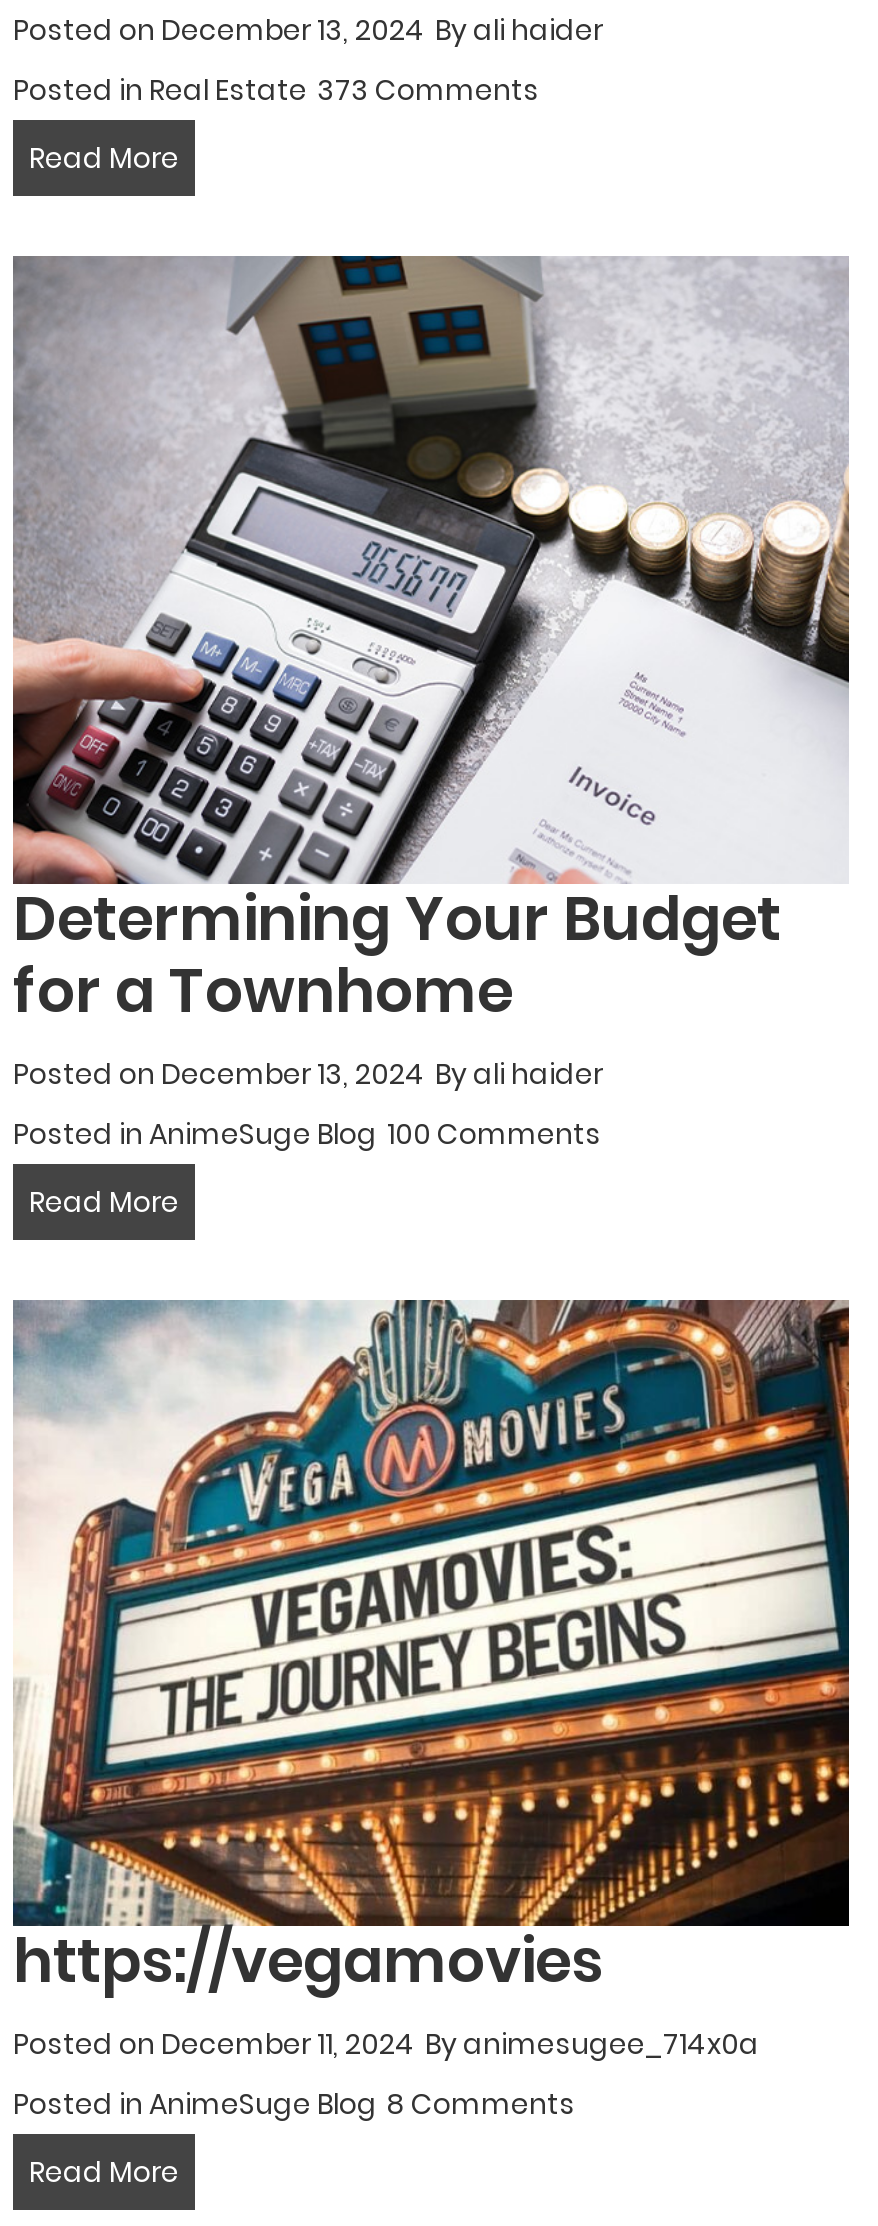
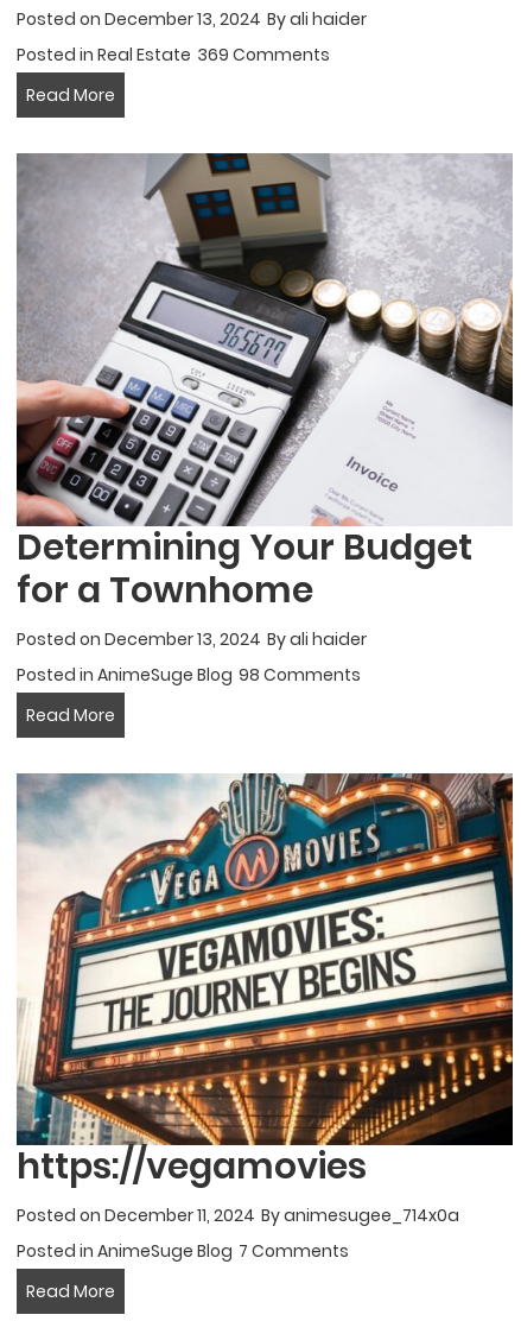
[13,70,539,110] Posted in Real Estate 373 Comments -> [17,43,330,67] Posted in Real Estate 369 Comments
[13,1113,601,1153] Posted in AnimeSuge Blog 100 Comments -> [17,662,361,686] Posted in AnimeSuge Blog 98 Comments
[13,2084,575,2124] Posted in AnimeSuge Blog 8 Comments -> [17,1239,349,1263] Posted in AnimeSuge Blog 7 Comments

